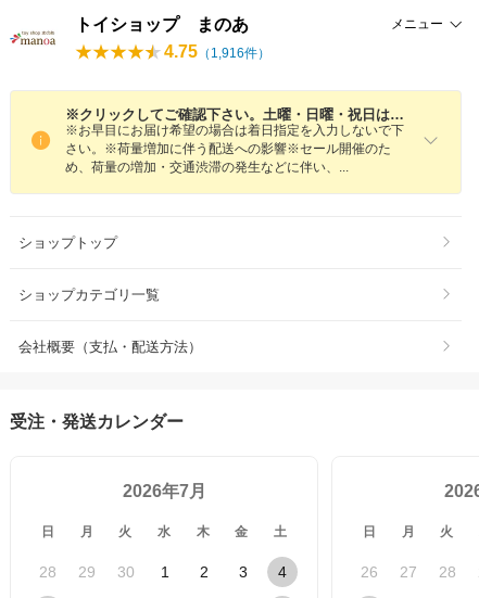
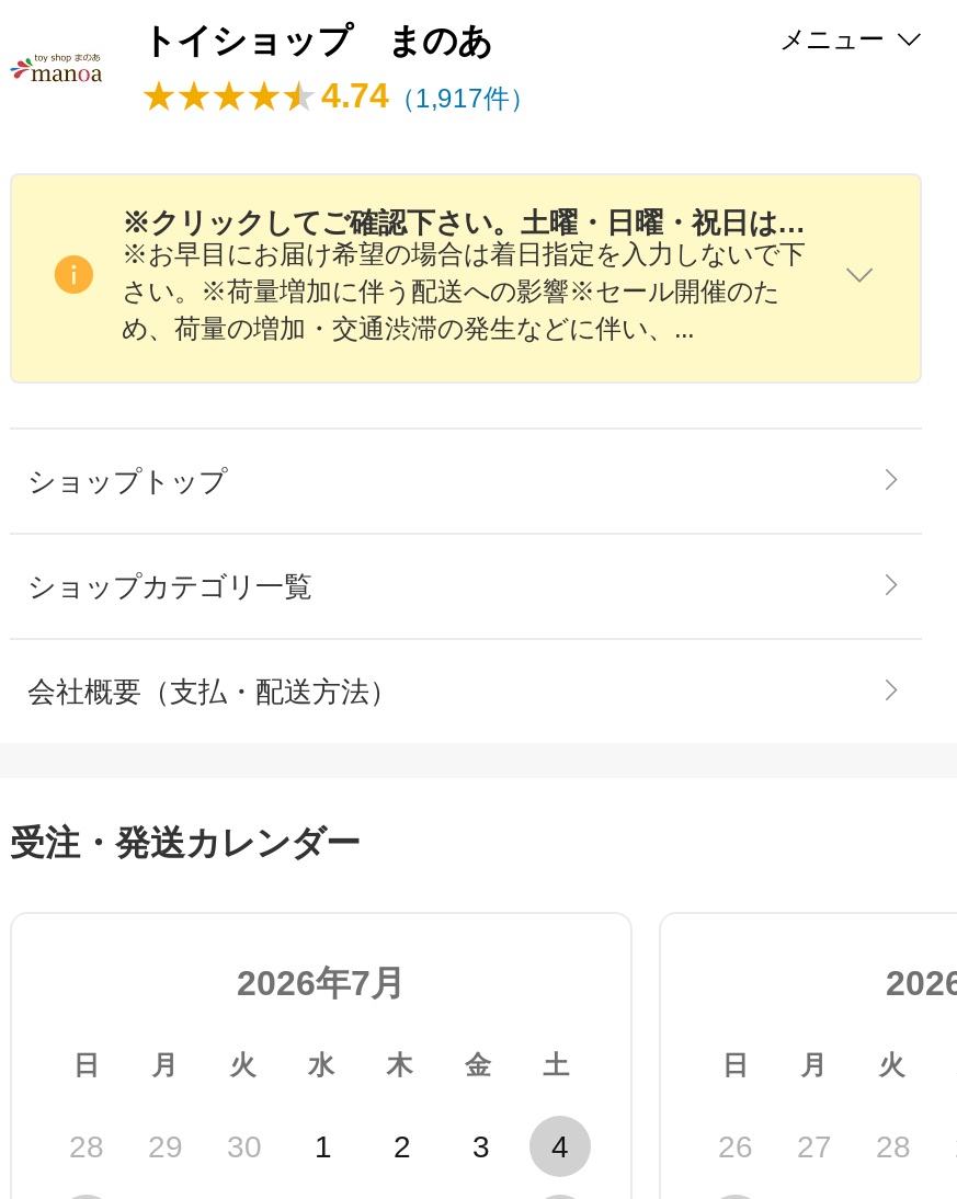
[164,42,270,61] 4.75（1,916件） -> [321,76,536,114] 4.74（1,917件）

